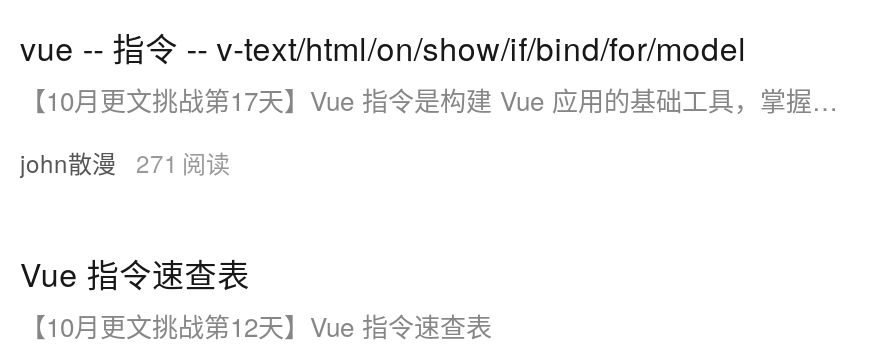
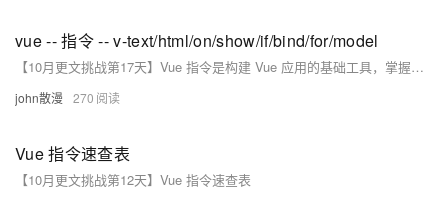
[20,144,178,178] john散漫 271 -> [15,89,94,106] john散漫 270

